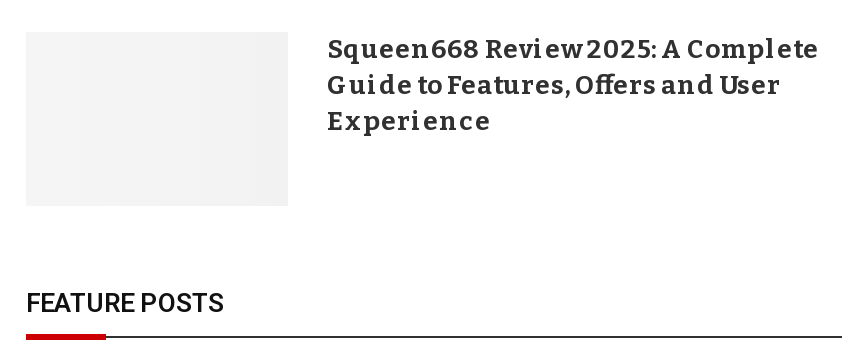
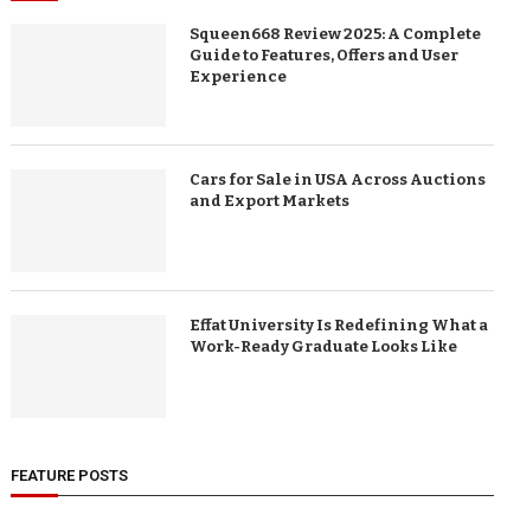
none -> [189,171,485,210] Cars for Sale in USA Across Auctions | and Export Markets
none -> [189,317,487,356] Effat University Is Redefining What a | Work-Ready Graduate Looks Like

